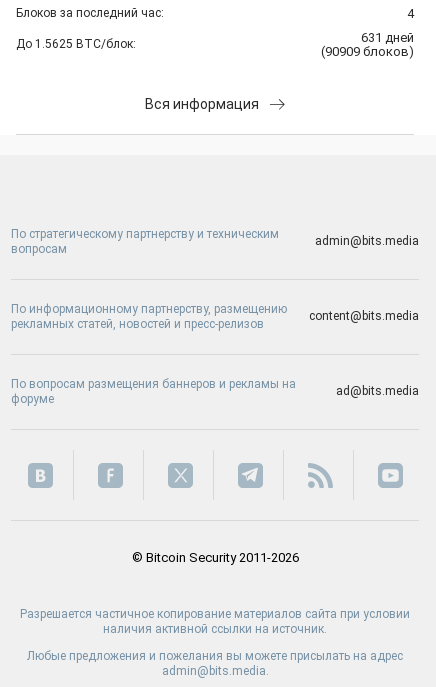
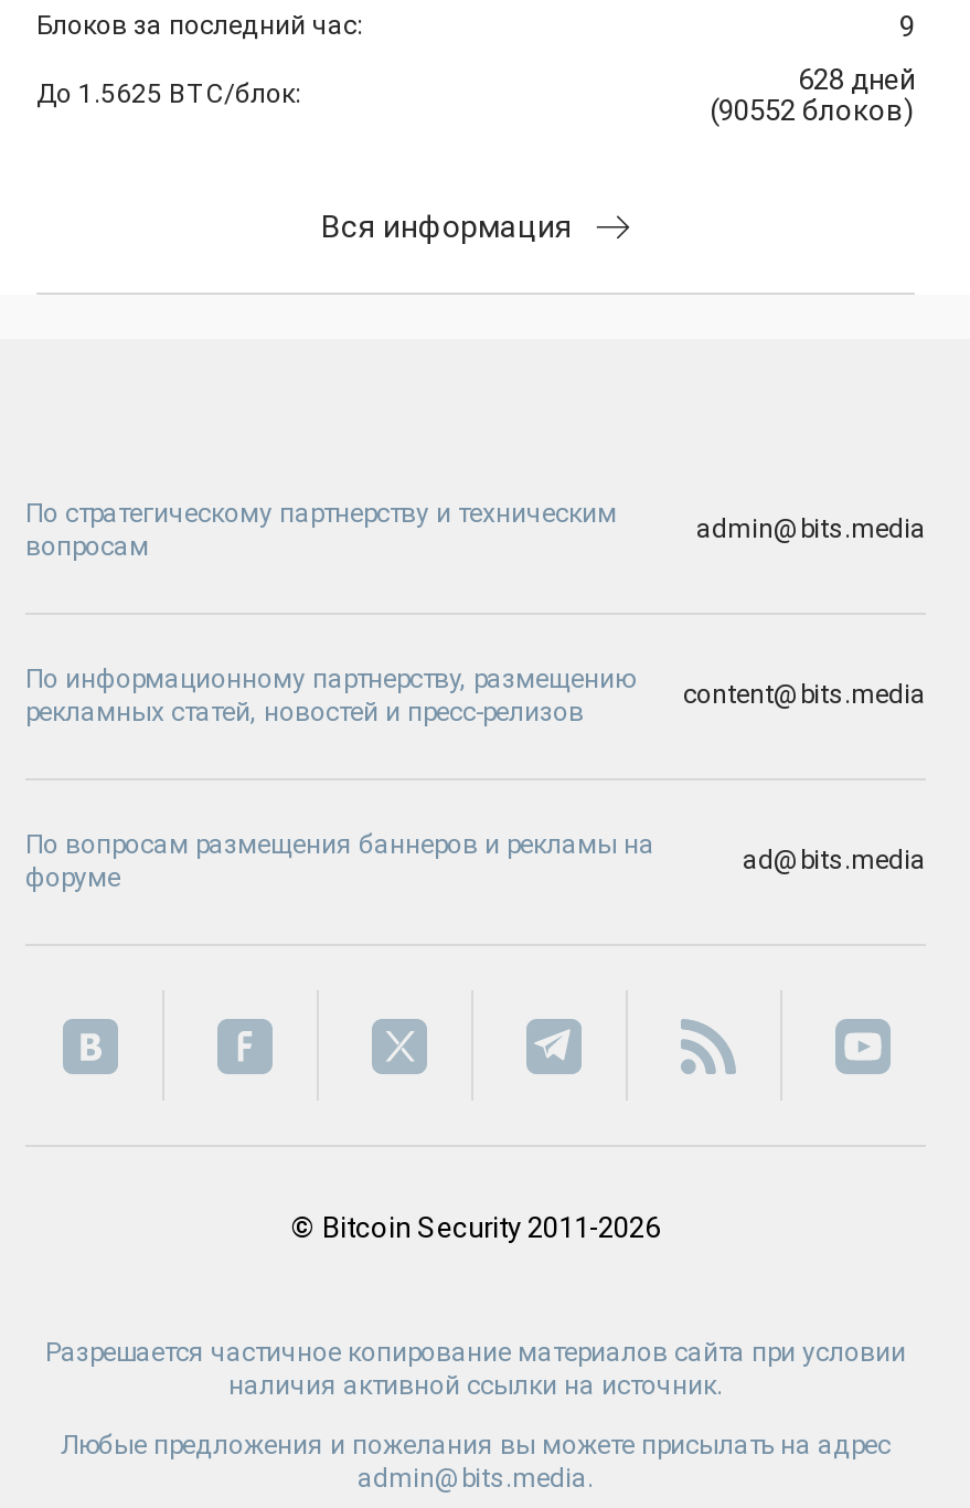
[407,6,414,21] 4 -> [899,10,915,43] 9
[361,30,414,45] 631 дней -> [798,63,915,96] 628 дней
[321,44,414,59] (90909 блоков) -> [710,94,915,127] (90552 блоков)

